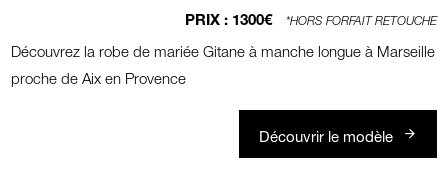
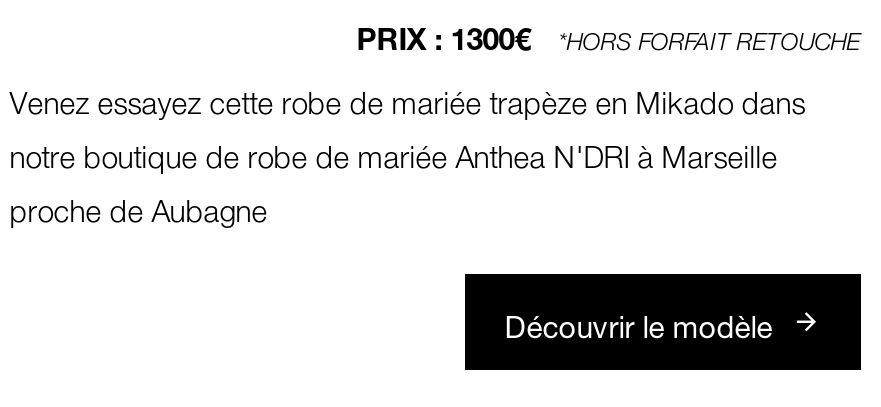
[11,35,435,90] Découvrez la robe de mariée Gitane à manche longue à Marseille | proche de Aix en Provence -> [9,69,805,233] Venez essayez cette robe de mariée trapèze en Mikado dans | notre boutique de robe de mariée Anthea N'DRI à Marseille | proche de Aubagne

